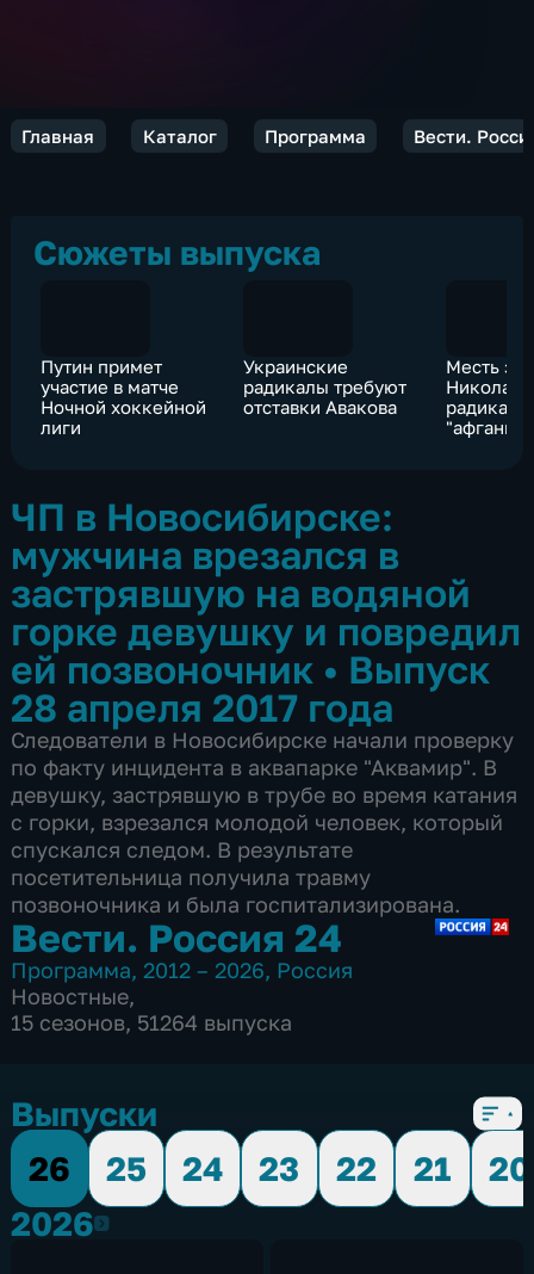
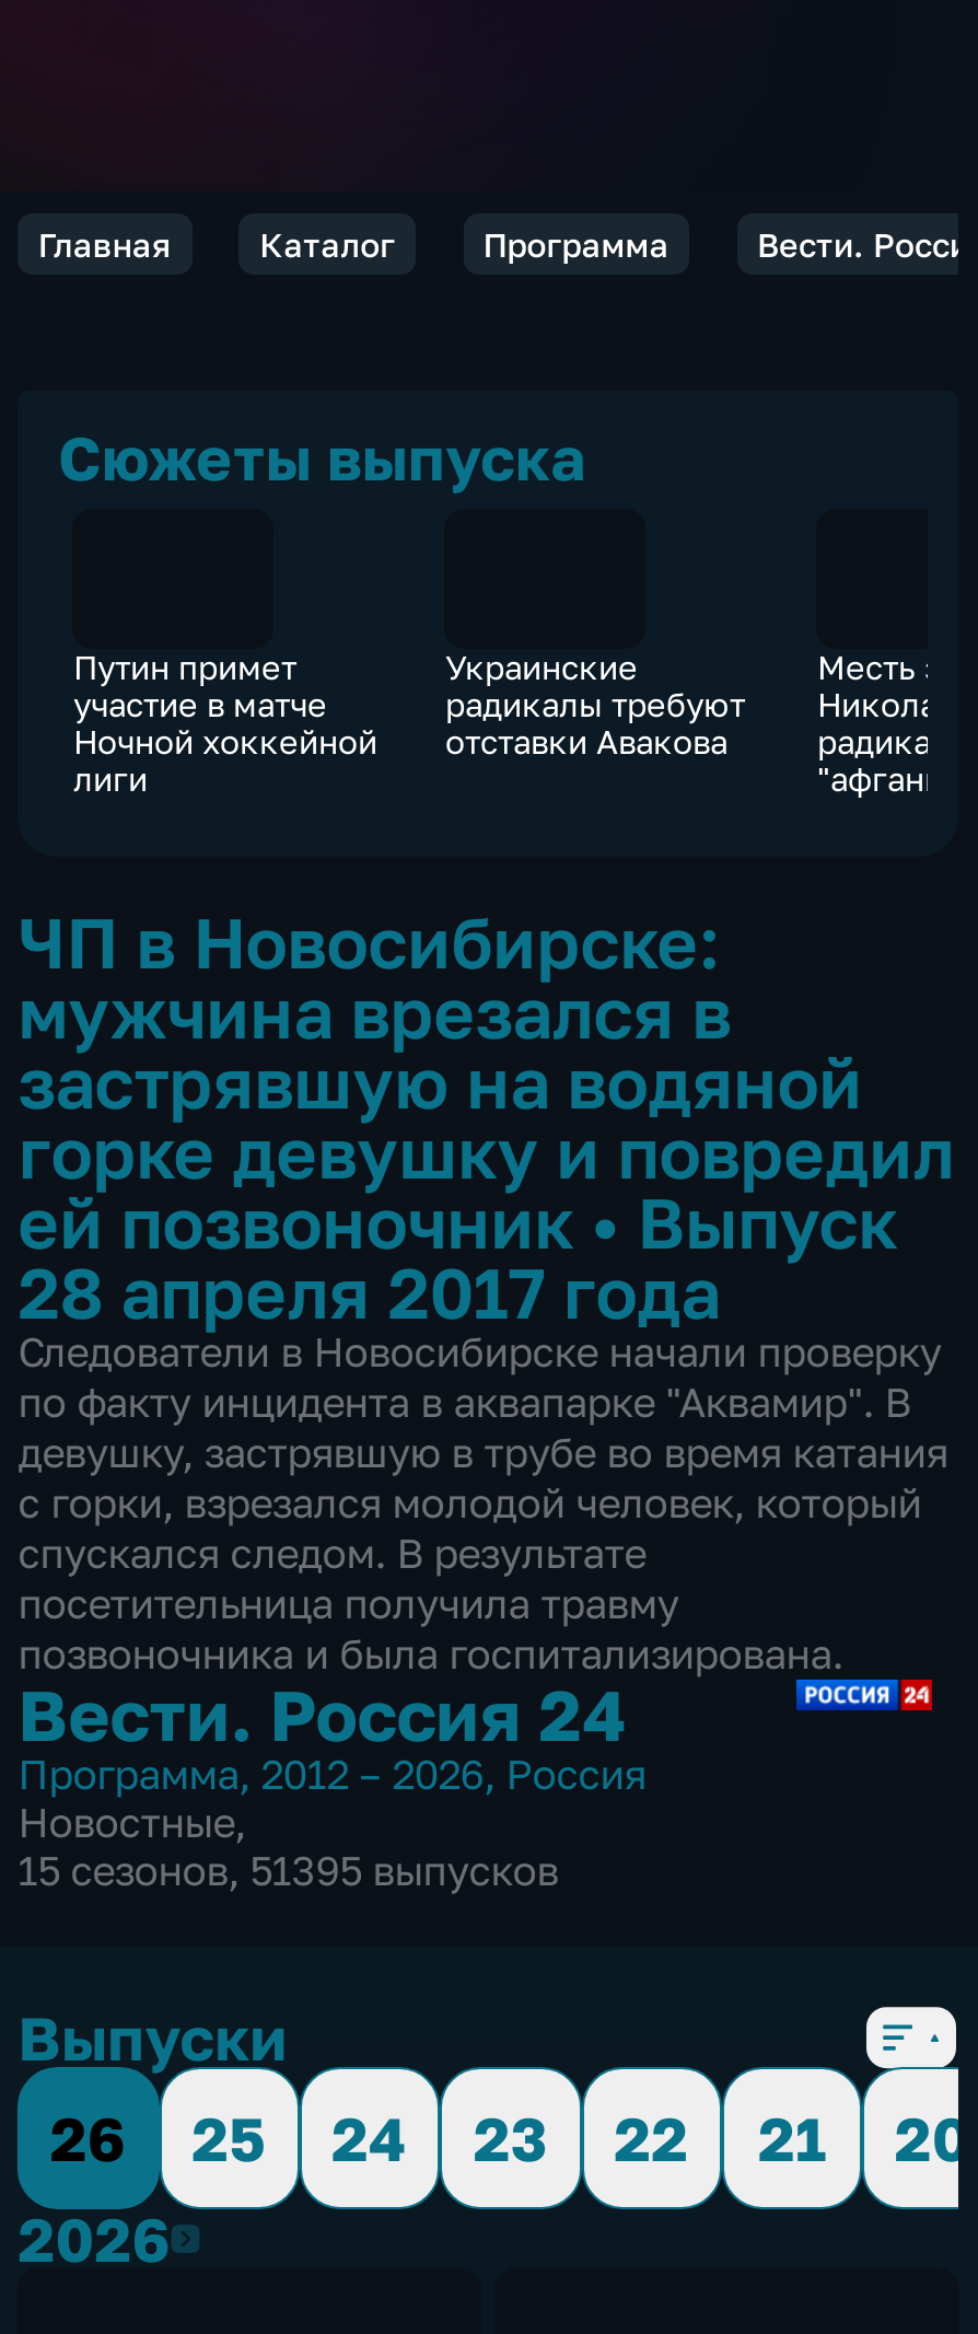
[11,1009,292,1036] 15 сезонов, 51264 выпуска -> [18,1846,558,1894] 15 сезонов, 51395 выпусков

